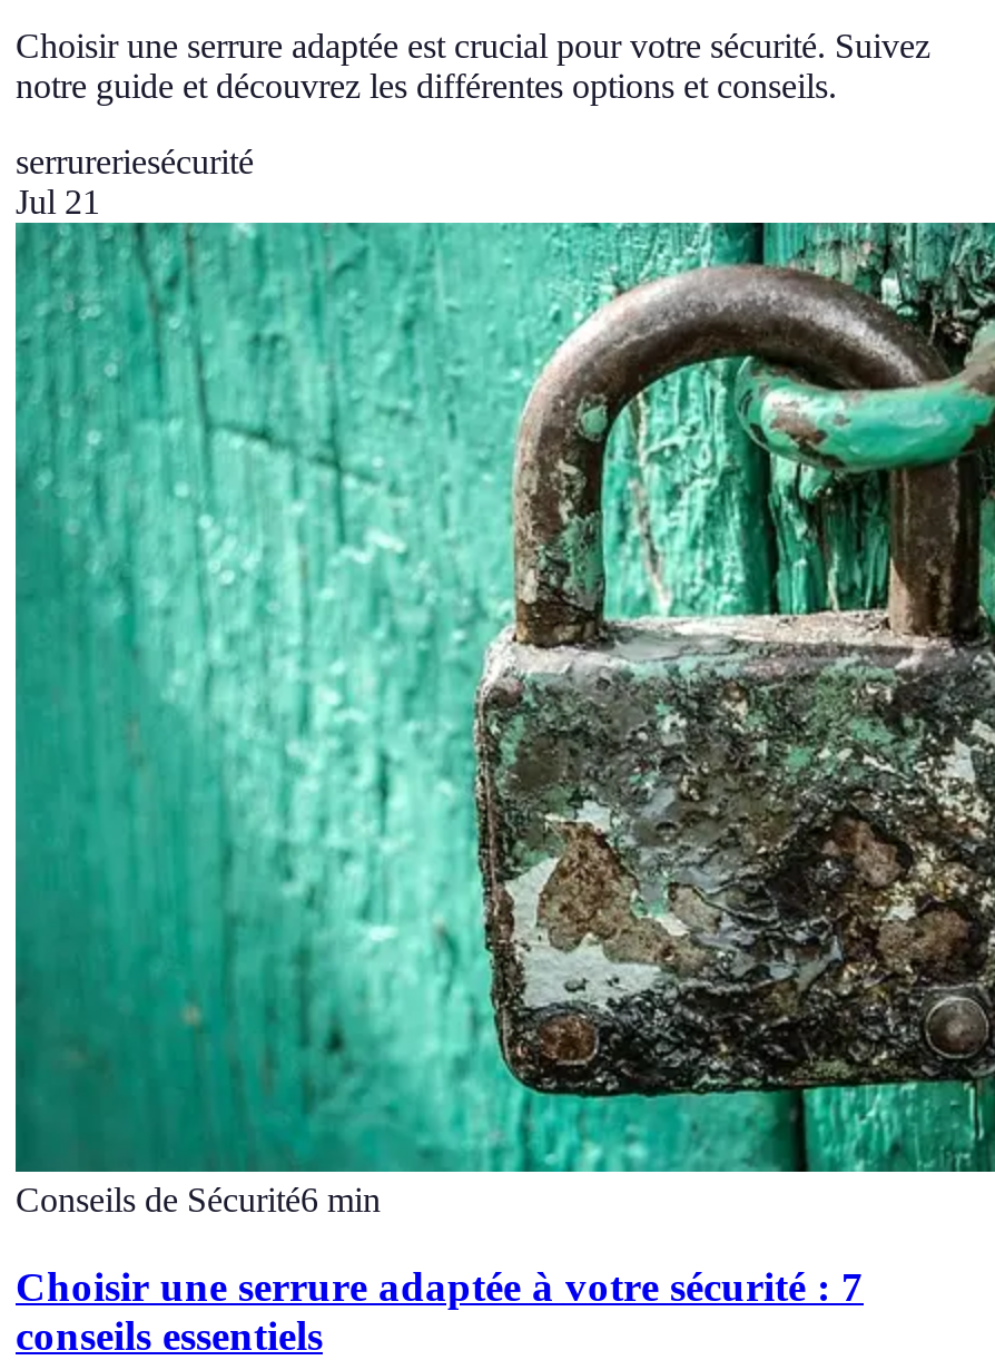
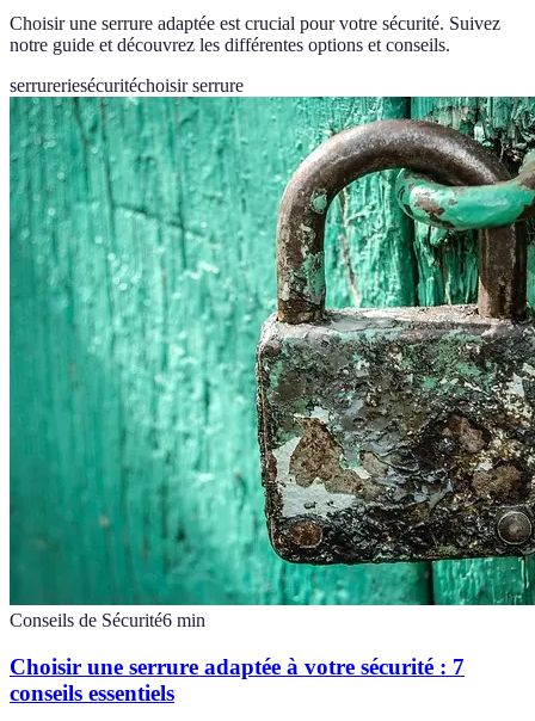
[16,142,254,220] serrureriesécurité | Jul 21 -> [10,75,244,96] serrureriesécuritéchoisir serrure

